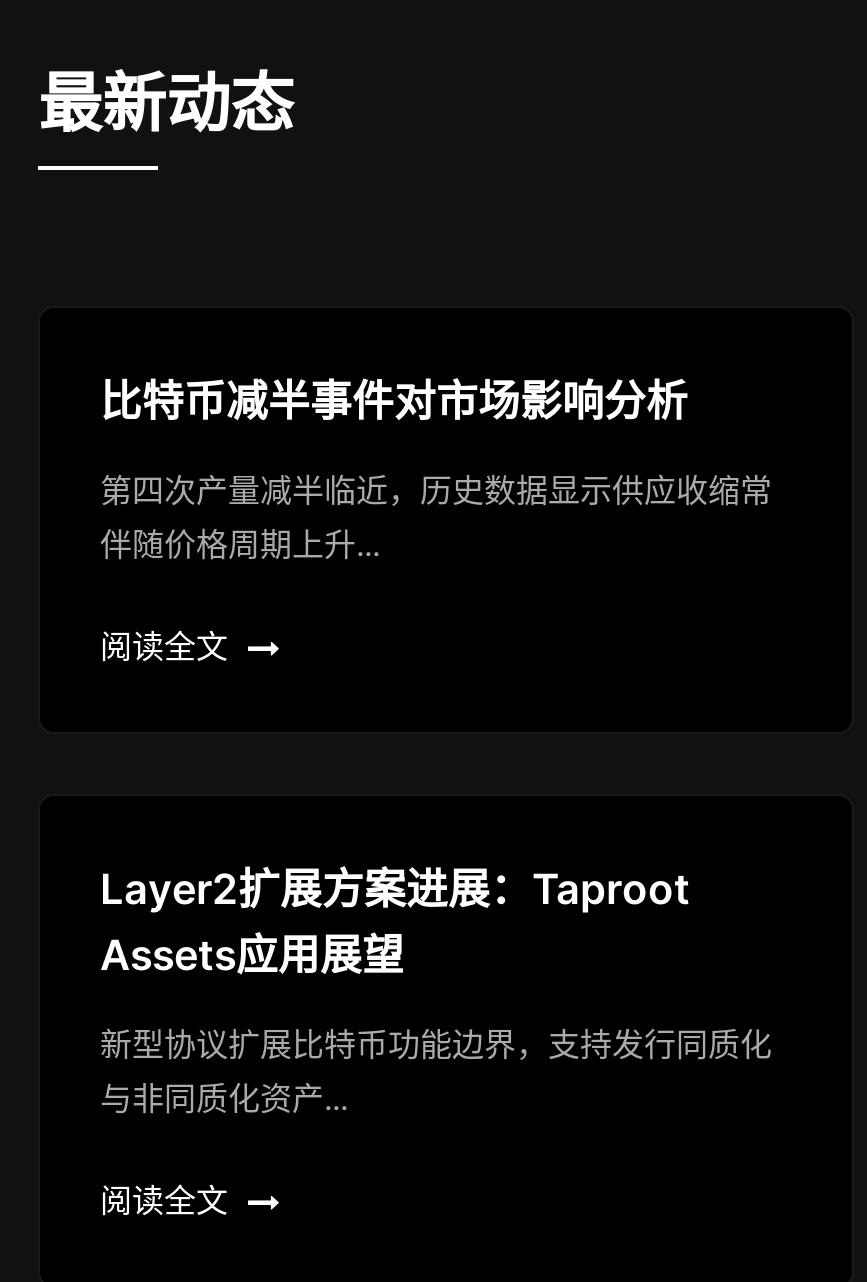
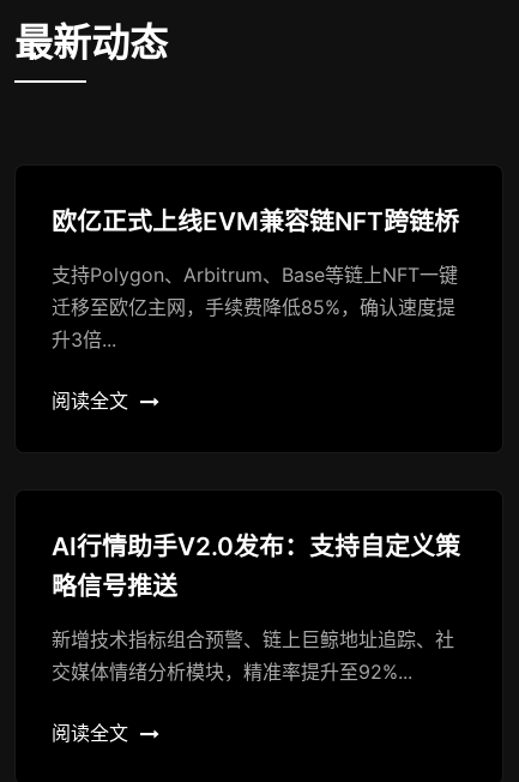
[100,376,688,426] 比特币减半事件对市场影响分析 -> [52,207,459,237] 欧亿正式上线EVM兼容链NFT跨链桥
[100,470,772,564] 第四次产量减半临近，历史数据显示供应收缩常 | 伴随价格周期上升... -> [52,263,458,352] 支持Polygon、Arbitrum、Base等链上NFT一键 | 迁移至欧亿主网，手续费降低85%，确认速度提 | 升3倍...
[100,864,690,980] Layer2扩展方案进展：Taproot | Assets应用展望 -> [52,532,460,601] AI行情助手V2.0发布：支持自定义策 | 略信号推送
[100,1024,772,1118] 新型协议扩展比特币功能边界，支持发行同质化 | 与非同质化资产... -> [52,628,454,684] 新增技术指标组合预警、链上巨鲸地址追踪、社 | 交媒体情绪分析模块，精准率提升至92%...

